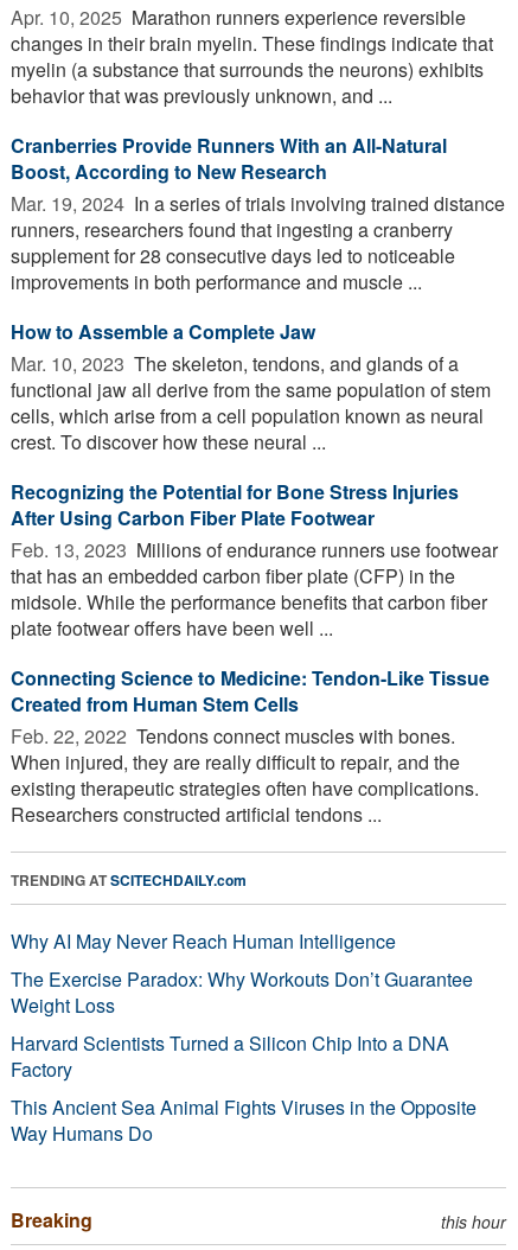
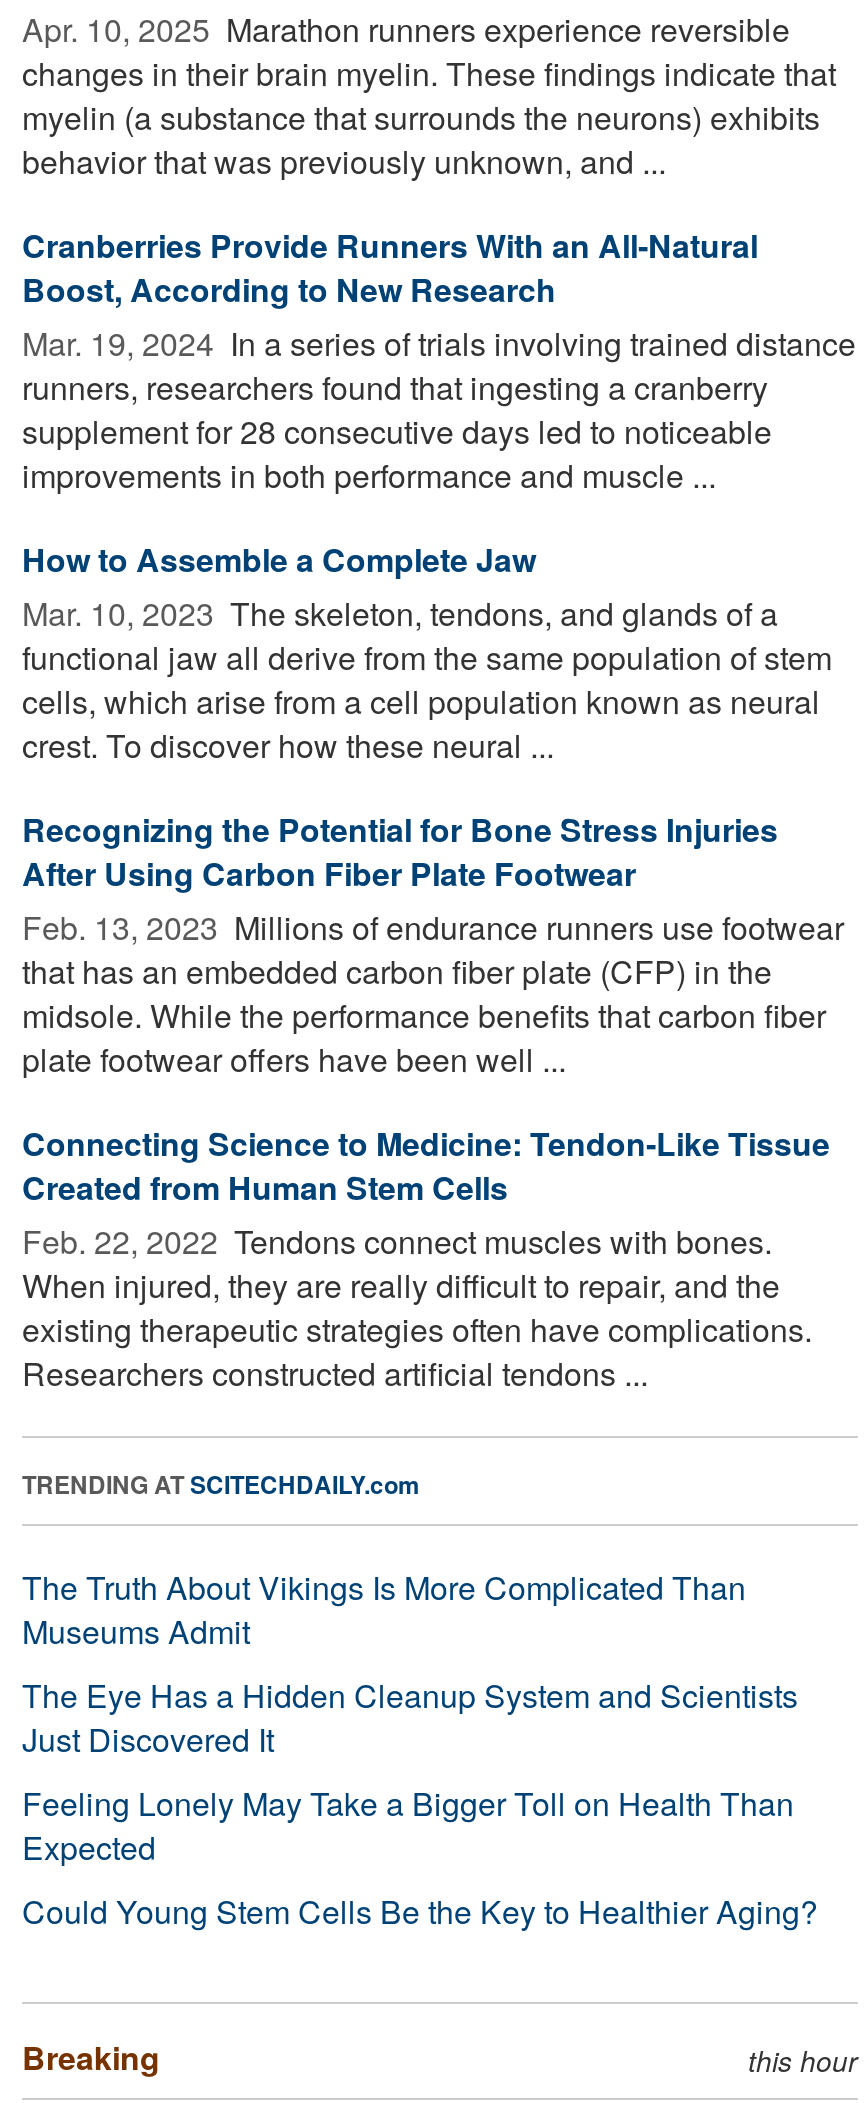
[11,927,477,1147] Why AI May Never Reach Human Intelligence | The Exercise Paradox: Why Workouts Don’t Guarantee | Weight Loss | Harvard Scientists Turned a Silicon Chip Into a DNA | Factory | This Ancient Sea Animal Fights Viruses in the Opposite | Way Humans Do -> [22,1564,818,1934] The Truth About Vikings Is More Complicated Than | Museums Admit | The Eye Has a Hidden Cleanup System and Scientists | Just Discovered It | Feeling Lonely May Take a Bigger Toll on Health Than | Expected | Could Young Stem Cells Be the Key to Healthier Aging?

